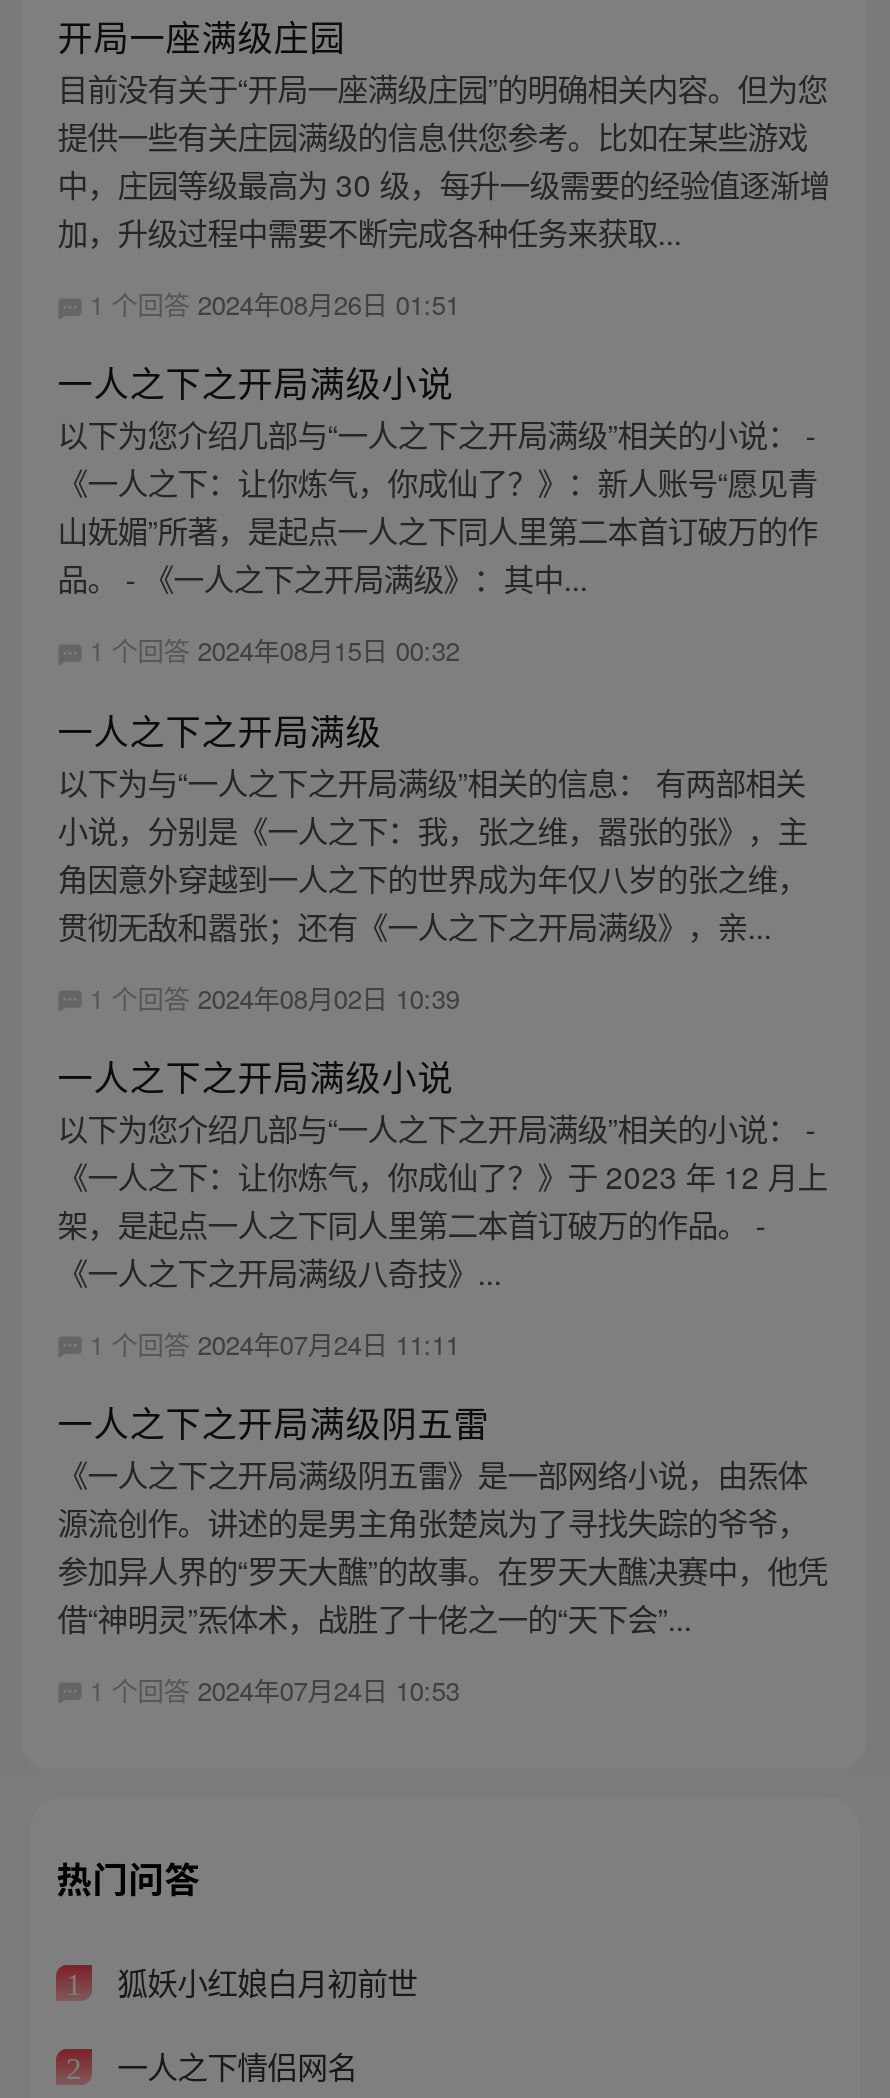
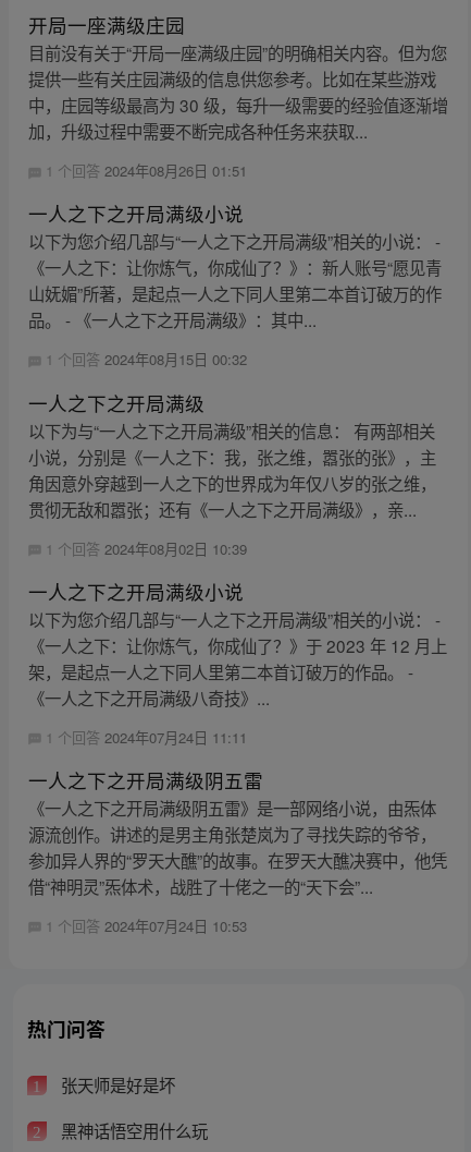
[109,1960,417,2004] 狐妖小红娘白月初前世 -> [56,1073,175,1097] 张天师是好是坏
[109,2043,357,2087] 一人之下情侣网名 -> [56,1118,207,1142] 黑神话悟空用什么玩

